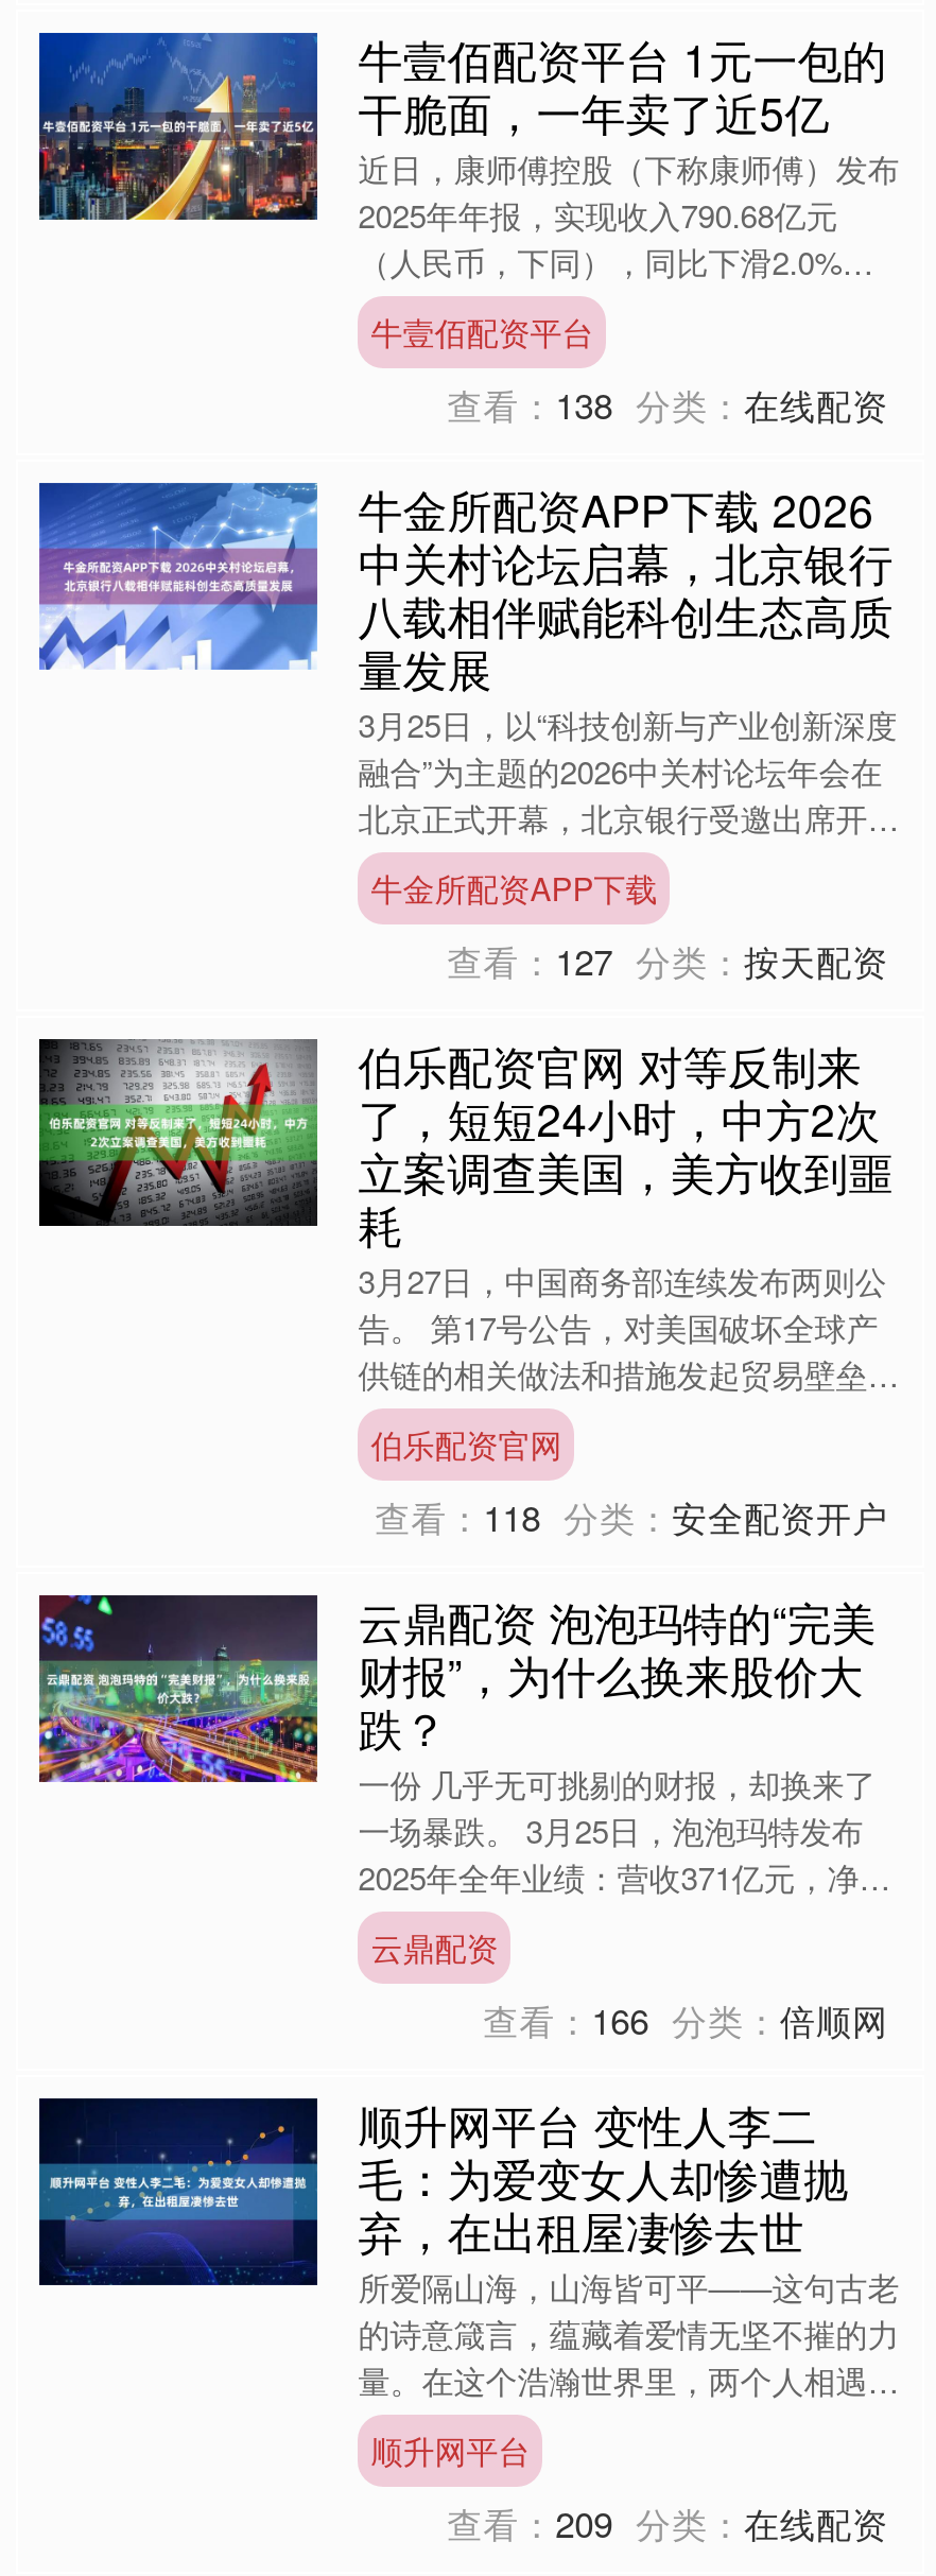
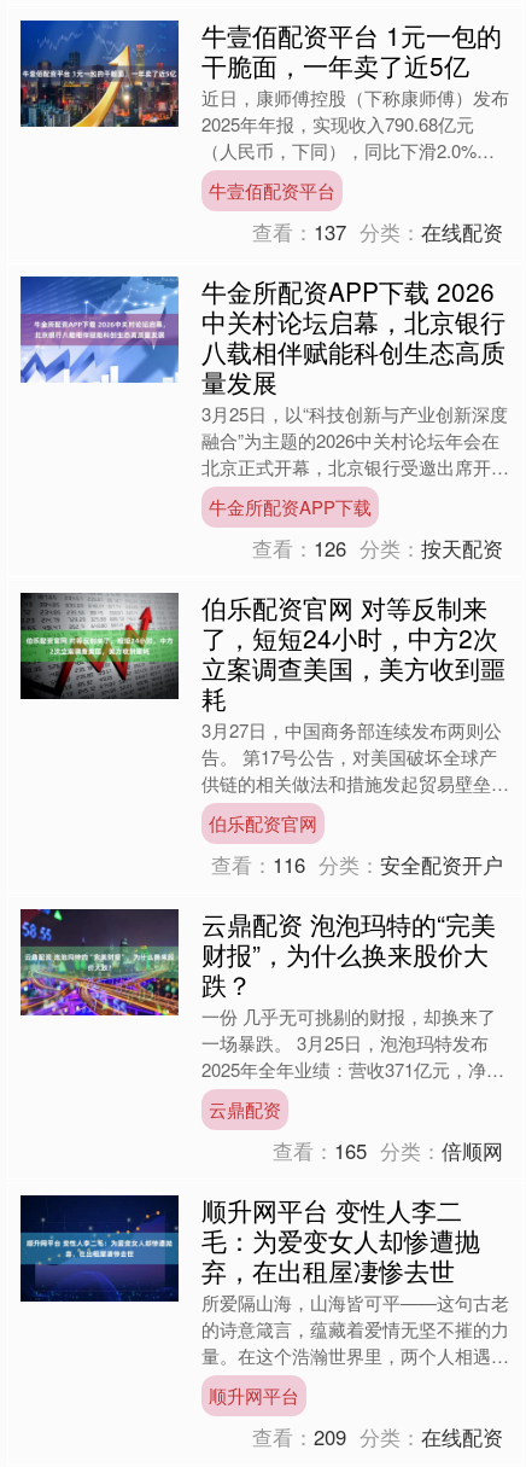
[447,379,888,430] 查看：138 分类：在线配资 -> [252,218,503,247] 查看：137 分类：在线配资
[447,935,888,986] 查看：127 分类：按天配资 -> [252,534,503,563] 查看：126 分类：按天配资
[375,1491,888,1542] 查看：118 分类：安全配资开户 -> [211,850,503,879] 查看：116 分类：安全配资开户
[483,1994,888,2045] 查看：166 分类：倍顺网 -> [273,1136,503,1165] 查看：165 分类：倍顺网

